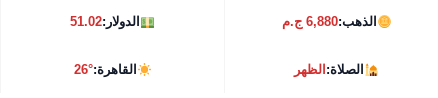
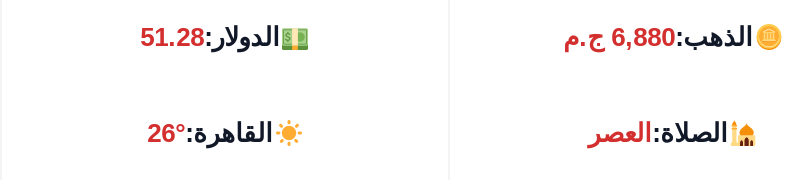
[70,13,140,28] الدولار:51.02 -> [140,21,280,51] الدولار:51.28
[294,61,364,76] الصلاة:الظهر -> [588,117,728,147] الصلاة:العصر

